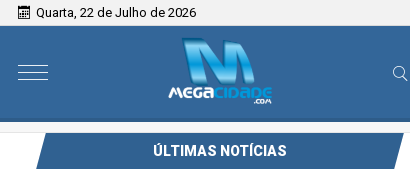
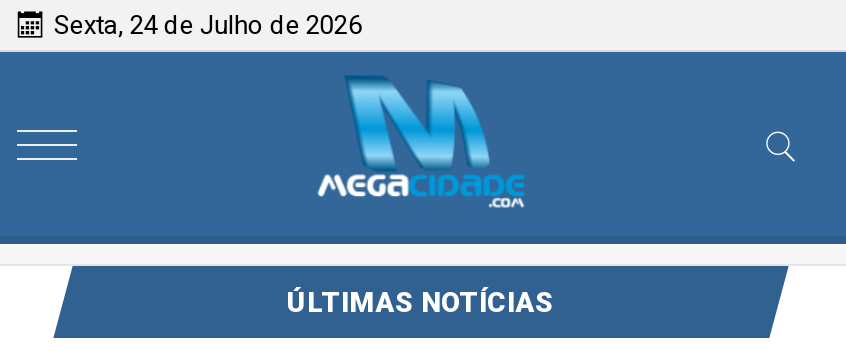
[36,5,196,20] Quarta, 22 de Julho de 2026 -> [54,10,362,40] Sexta, 24 de Julho de 2026

